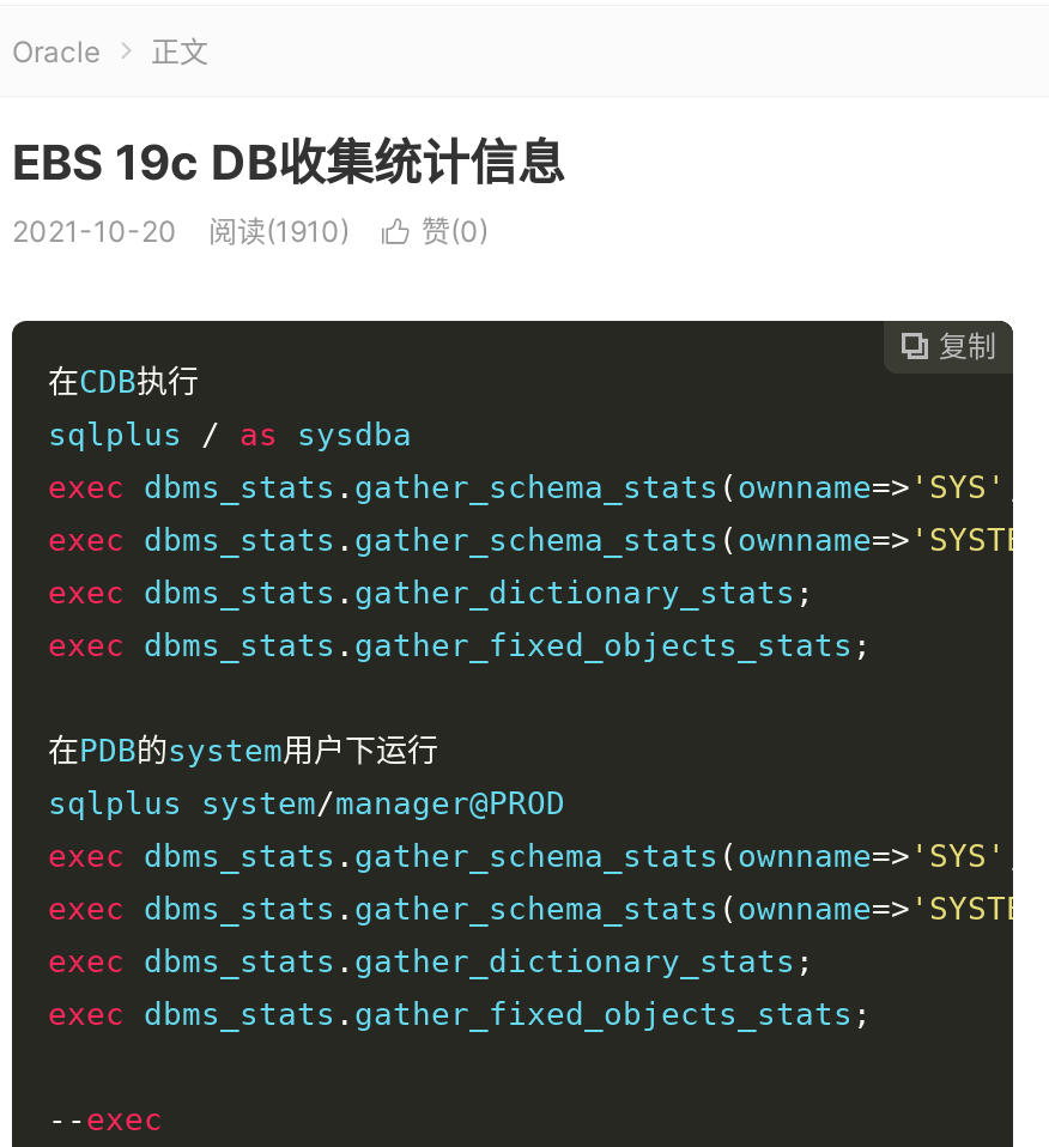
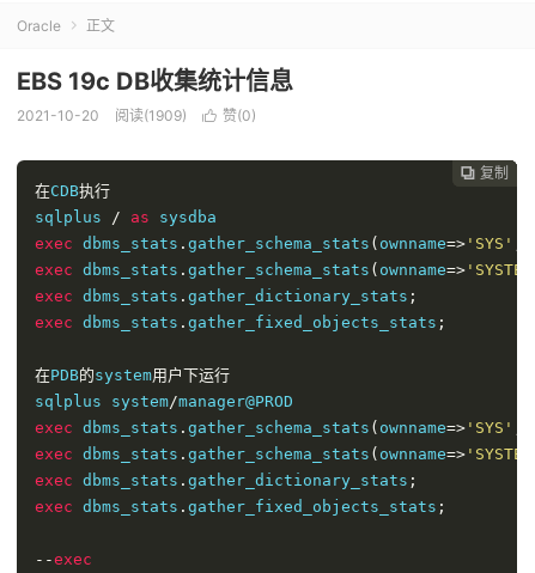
[208,213,350,249] 阅读(1910) -> [115,106,187,124] 阅读(1909)

